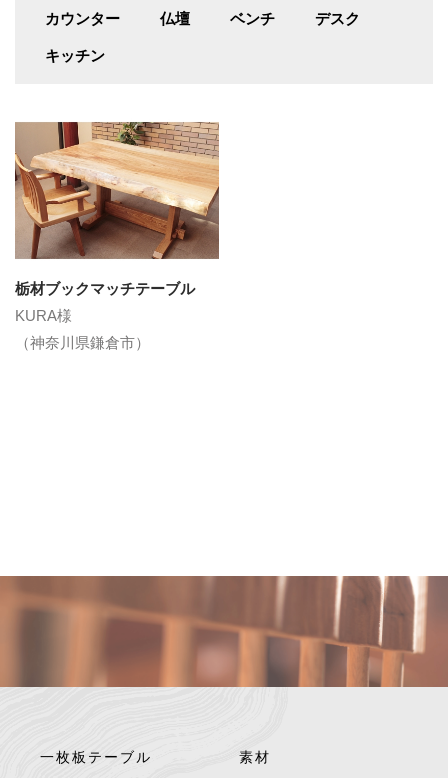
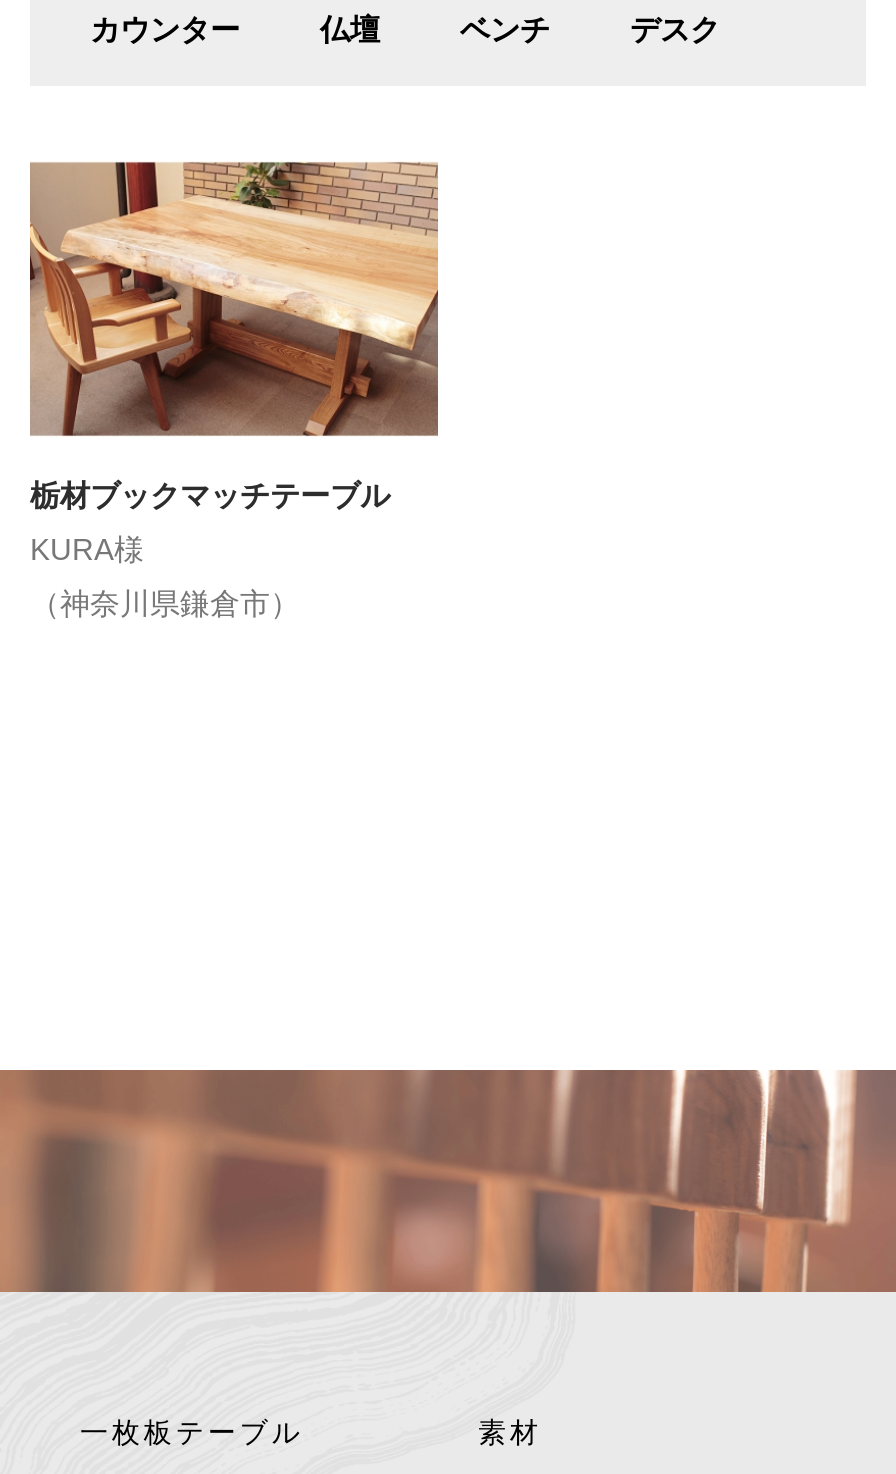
[45,47,105,64] キッチン -> none

